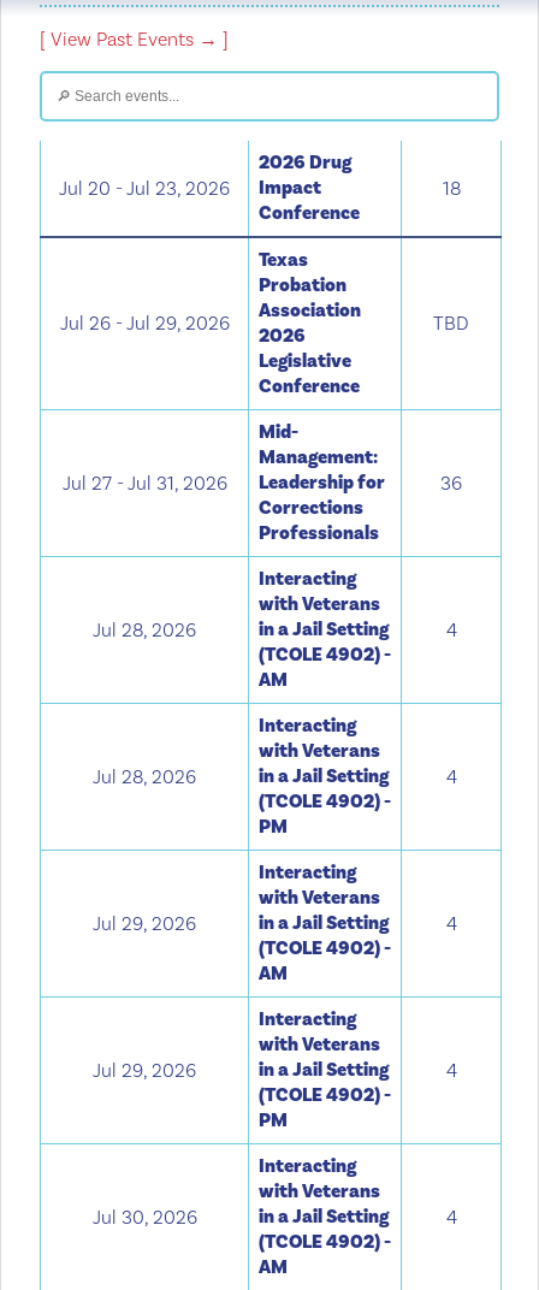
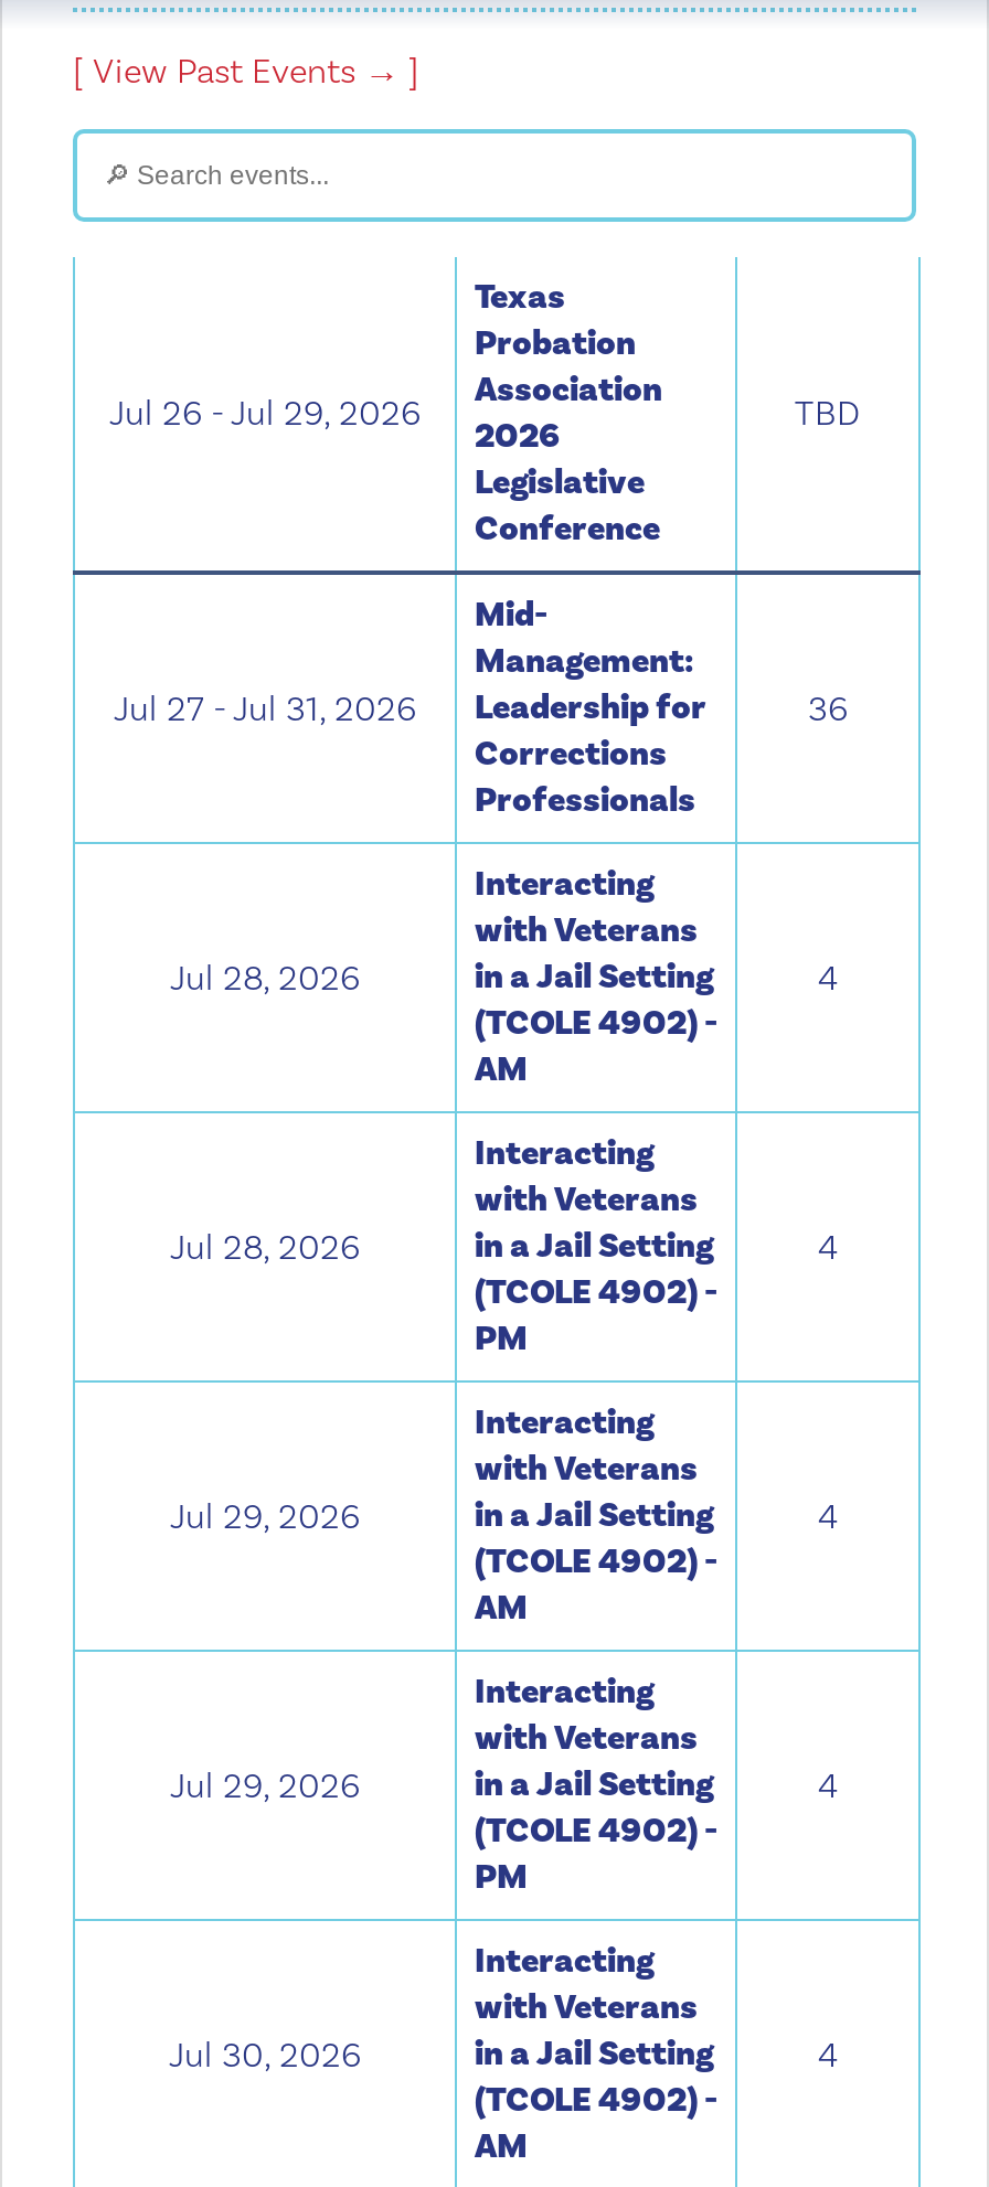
[259,150,360,225] 2026 Drug | Impact | Conference -> none
[59,177,230,200] Jul 20 - Jul 23, 2026 -> none
[442,177,460,200] 18 -> none

